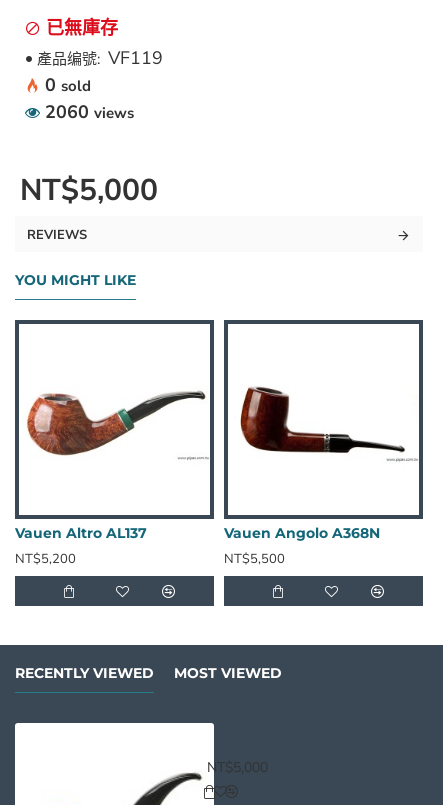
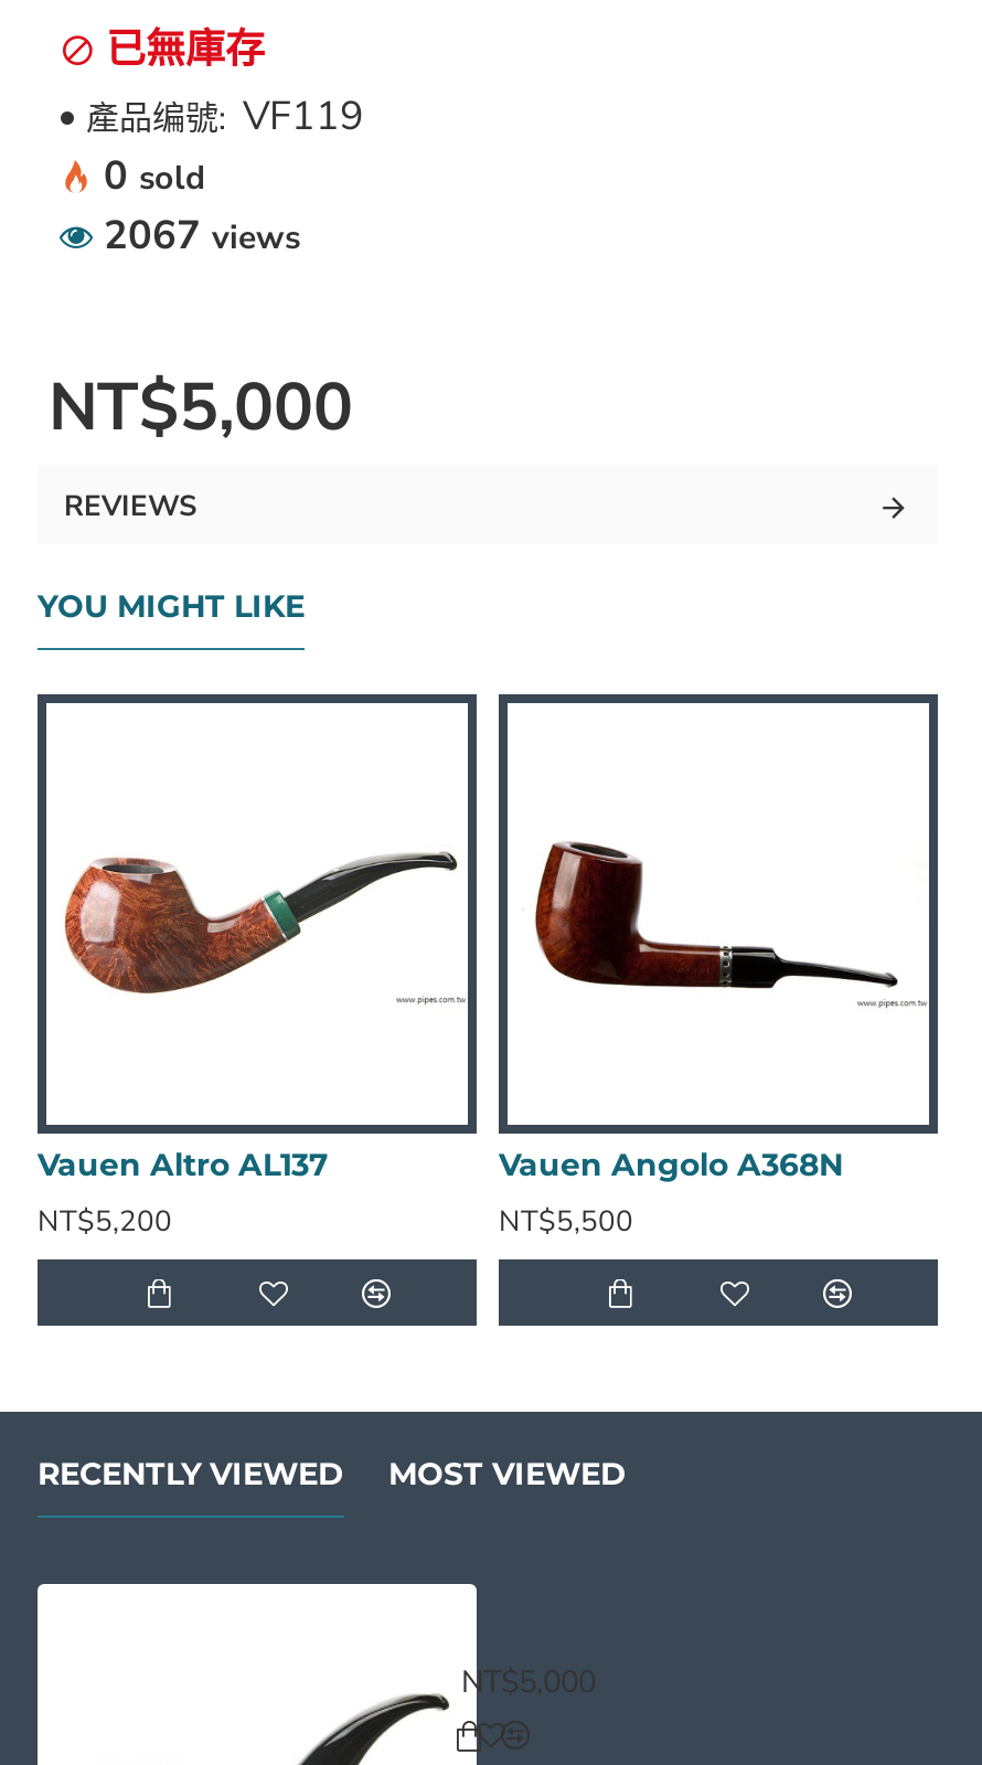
[45,100,134,124] 2060 views -> [104,209,300,262] 2067 views

